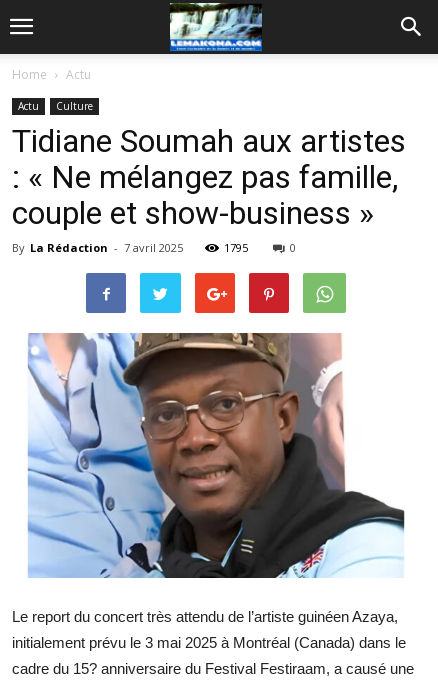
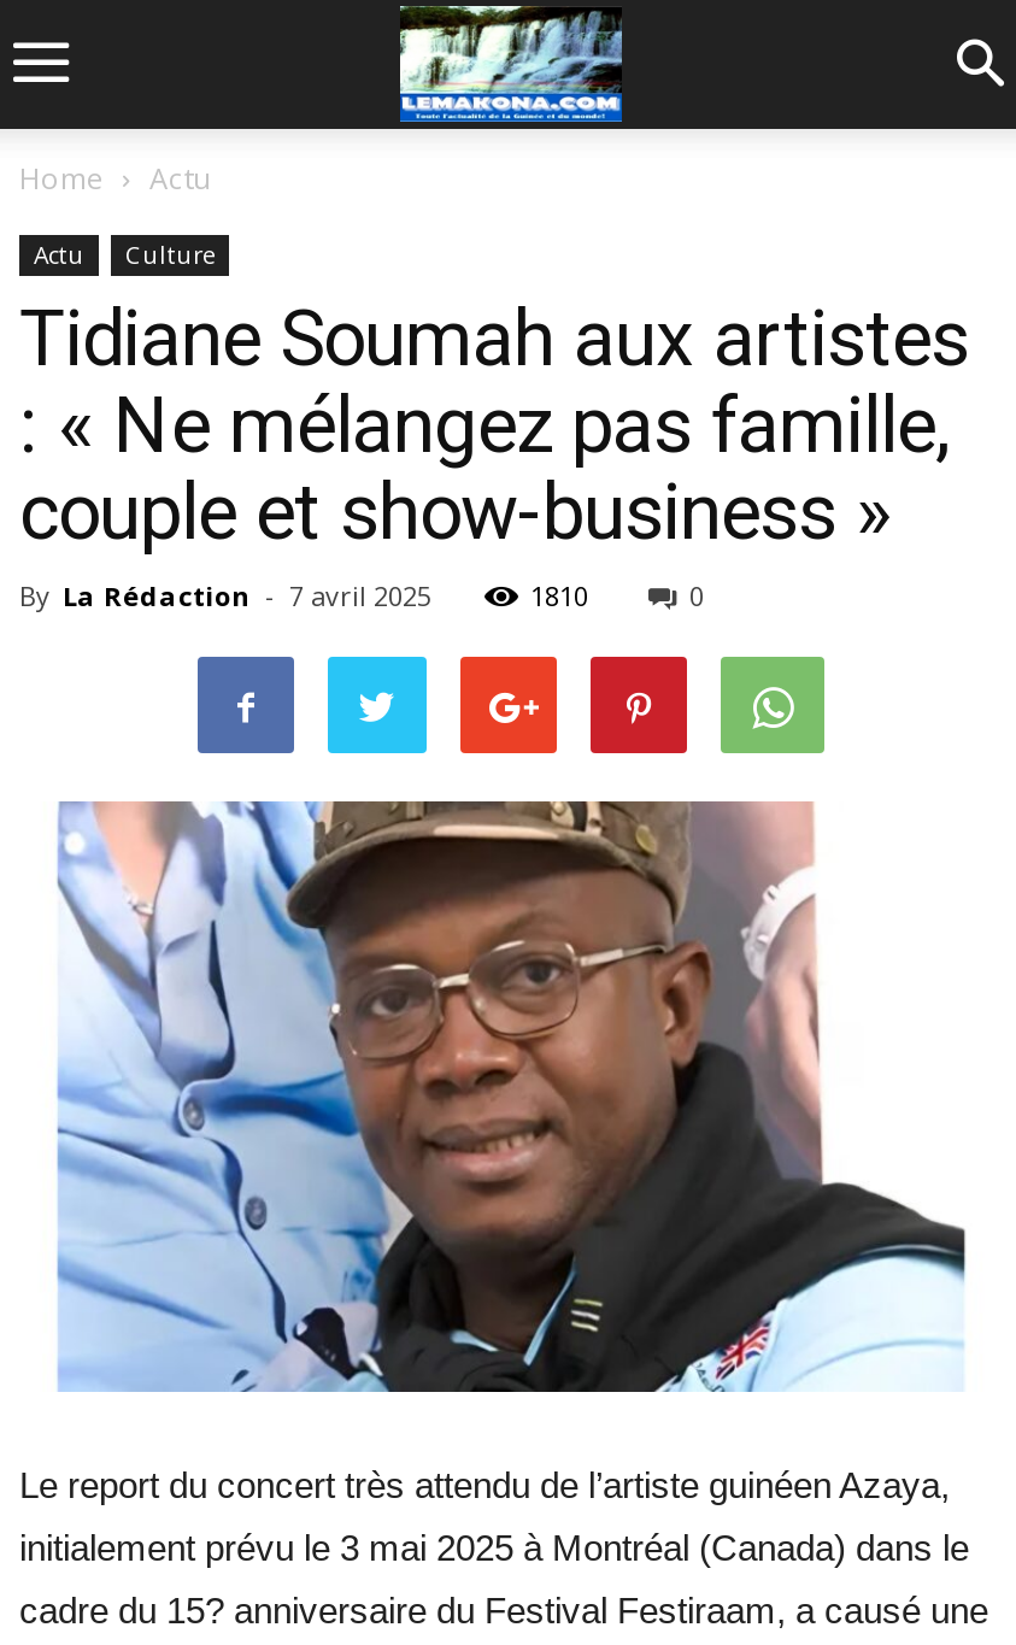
[224,240,248,255] 1795 -> [530,577,588,613] 1810

